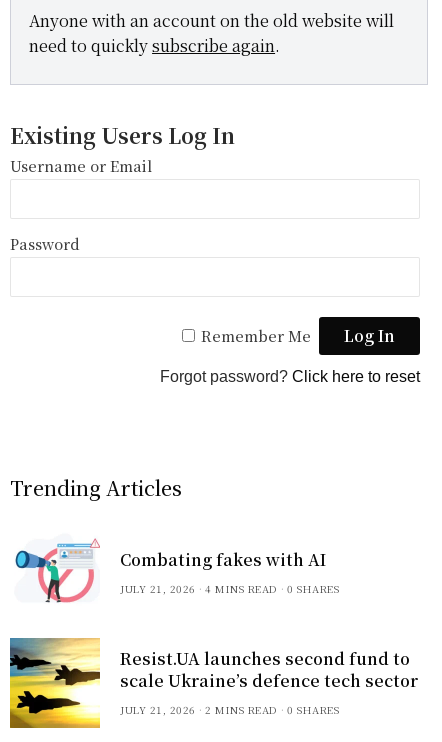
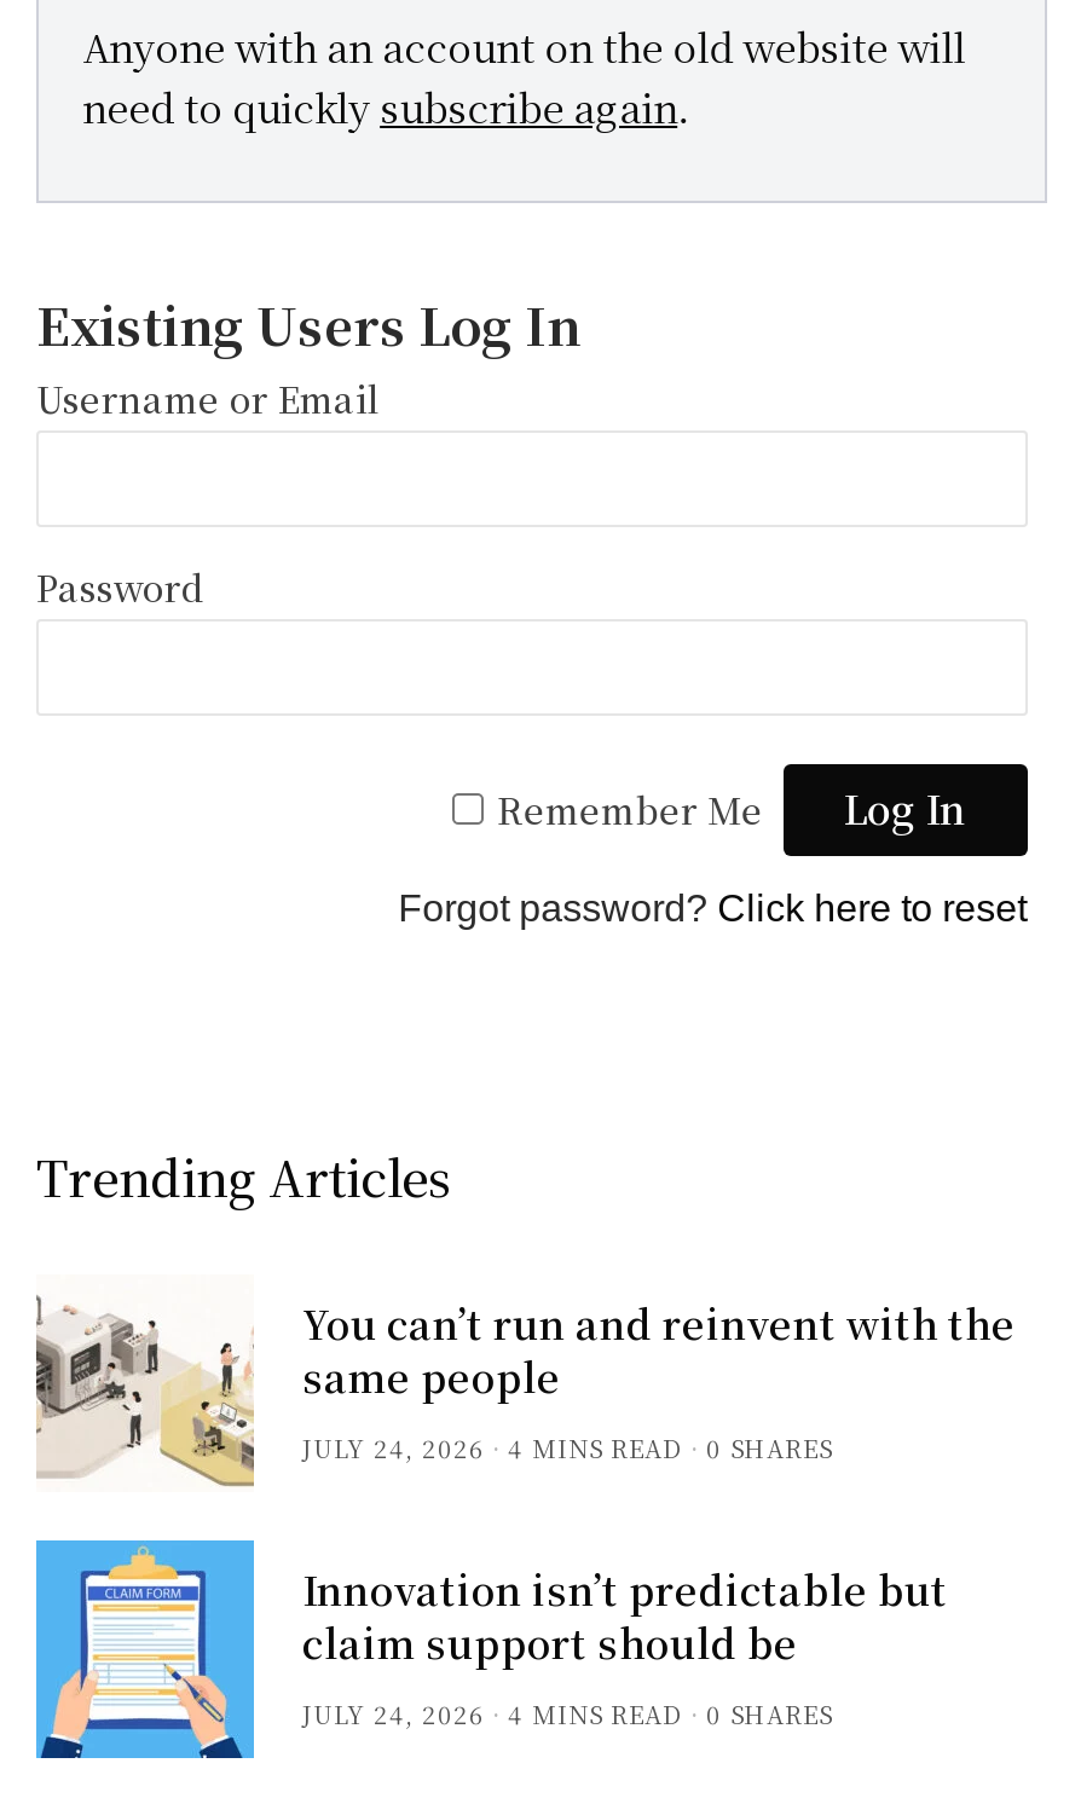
[10,538,326,605] [image] | Combating fakes with AI | JULY 21, 2026 -> [34,1296,1016,1490] [image] | You can’t run and reinvent with the | same people | JULY 24, 2026
[9,637,418,729] [image] | Resist.UA launches second fund to | scale Ukraine’s defence tech sector | JULY 21, 2026 | 2 MINS READ -> [34,1538,948,1761] [image] | Innovation isn’t predictable but | claim support should be | JULY 24, 2026 | 4 MINS READ

